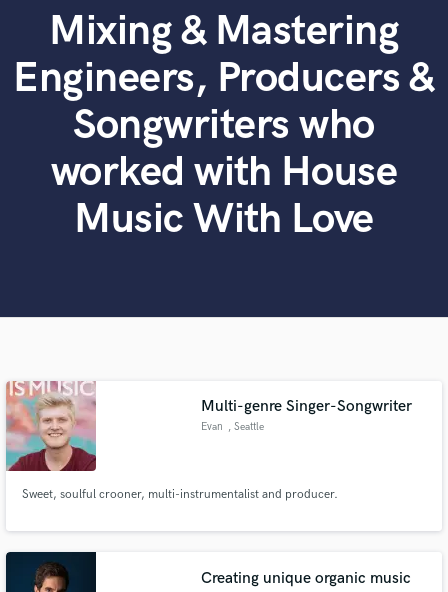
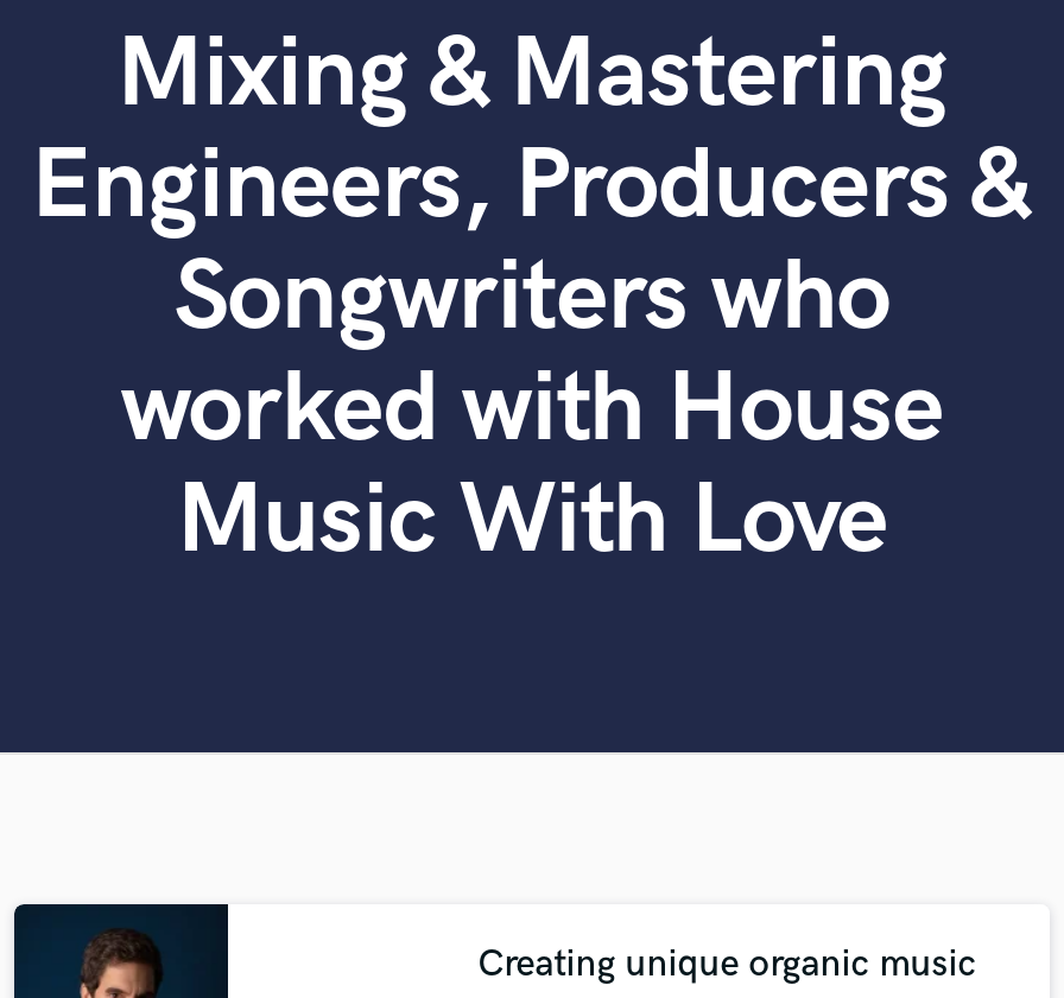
[5,380,338,502] [image] | Sweet, soulful crooner, multi-instrumentalist and producer. -> none
[201,397,412,433] Multi-genre Singer-Songwriter | Evan , Seattle -> none

